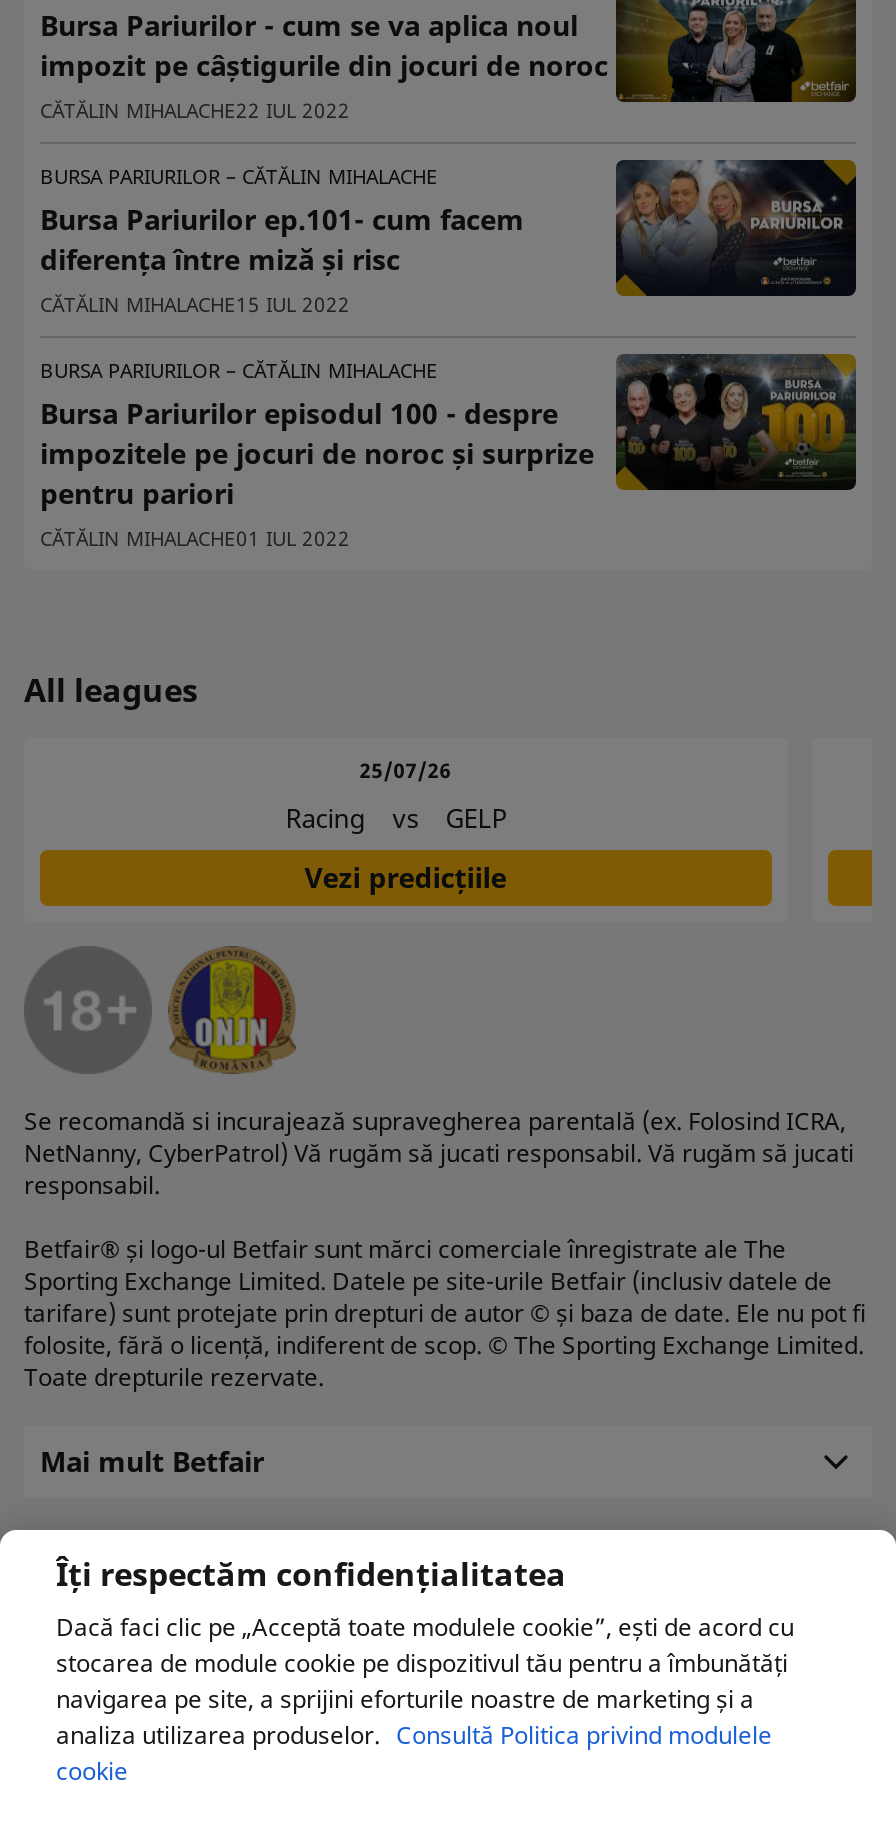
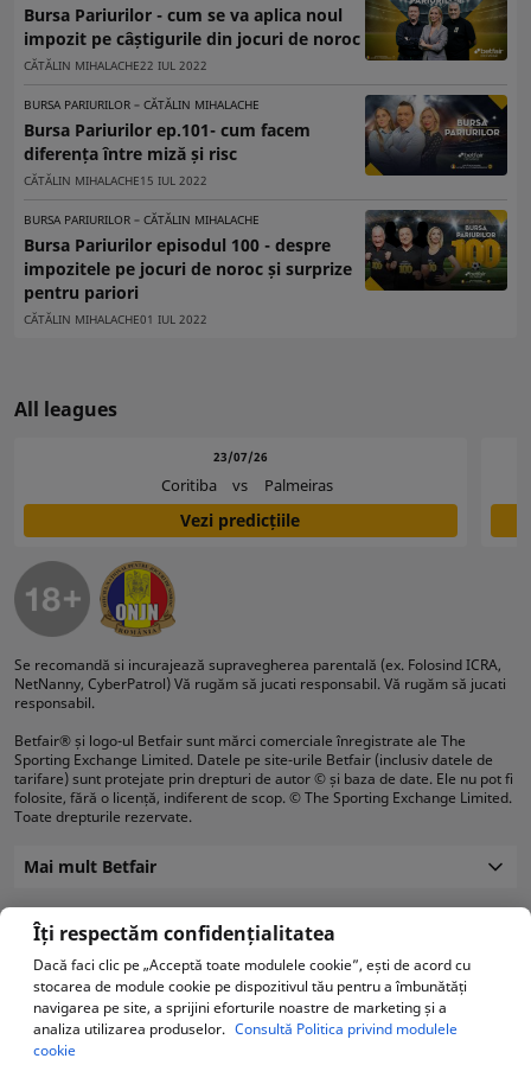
[286,757,452,837] 25/07/26 | Racing -> [161,449,268,496] 23/07/26 | Coritiba
[446,801,508,837] GELP -> [264,475,333,496] Palmeiras

